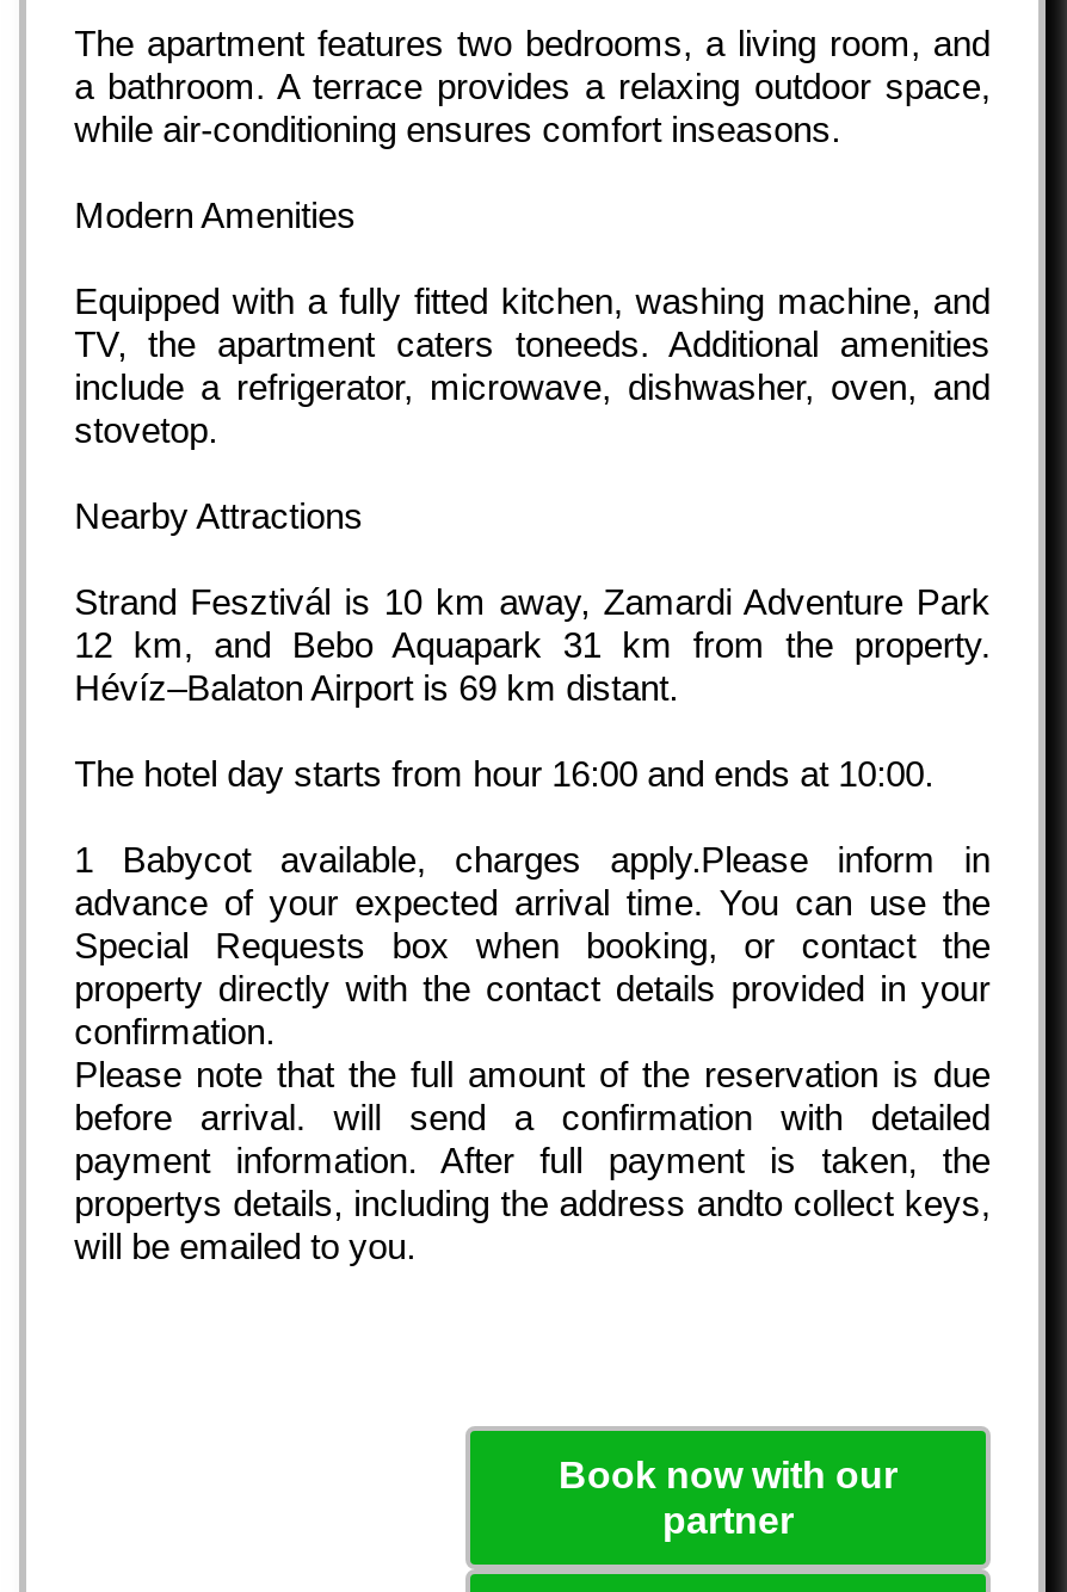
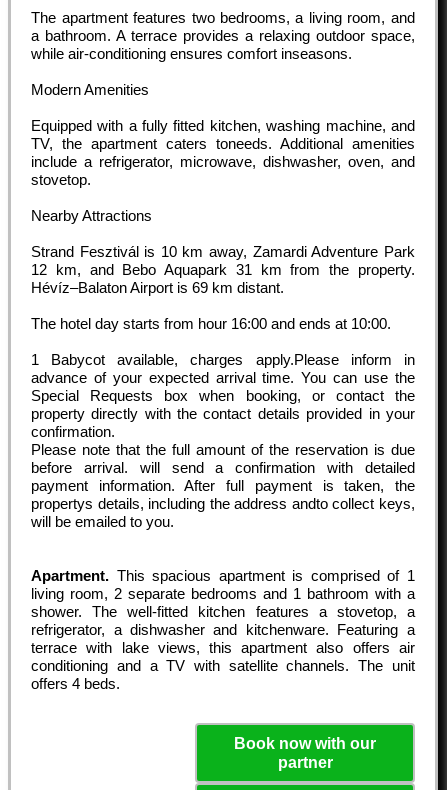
none -> [31,567,415,692] Apartment. This spacious apartment is comprised of 1 | living room, 2 separate bedrooms and 1 bathroom with a | shower. The well-fitted kitchen features a stovetop, a | refrigerator, a dishwasher and kitchenware. Featuring a | terrace with lake views, this apartment also offers air | conditioning and a TV with satellite channels. The unit | offers 4 beds.

